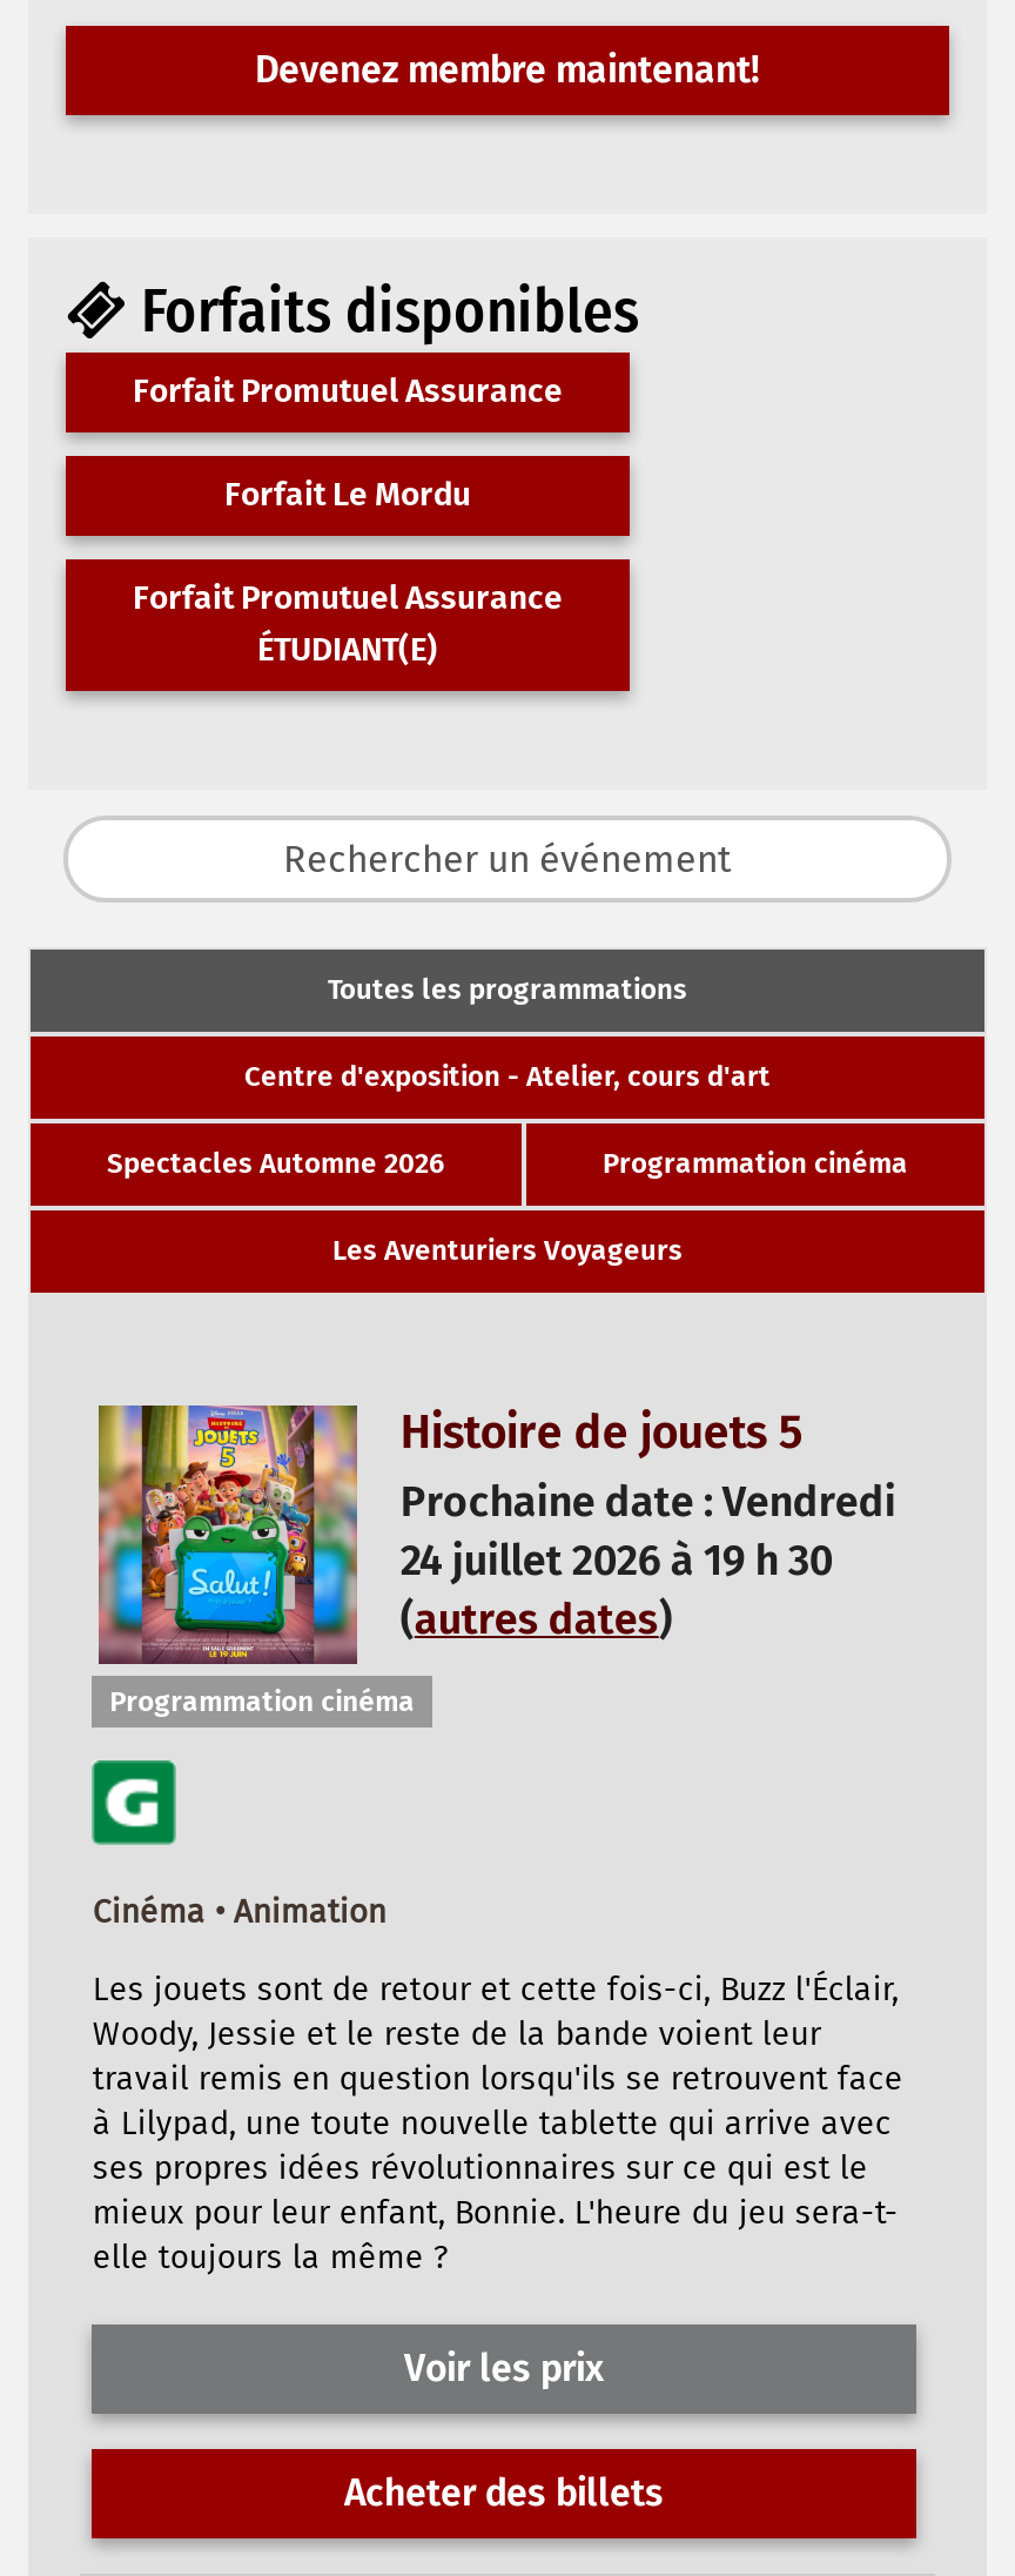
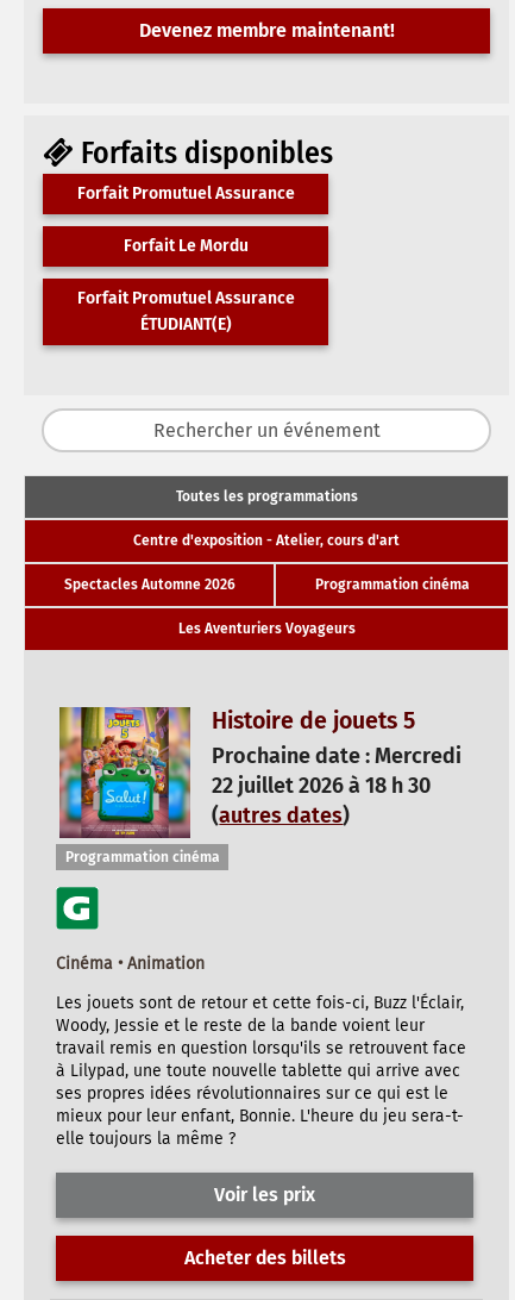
[400,1477,896,1528] Prochaine date : Vendredi -> [212,743,462,769] Prochaine date : Mercredi
[400,1535,833,1587] 24 juillet 2026 à 19 h 30 -> [212,773,431,799] 22 juillet 2026 à 18 h 30

